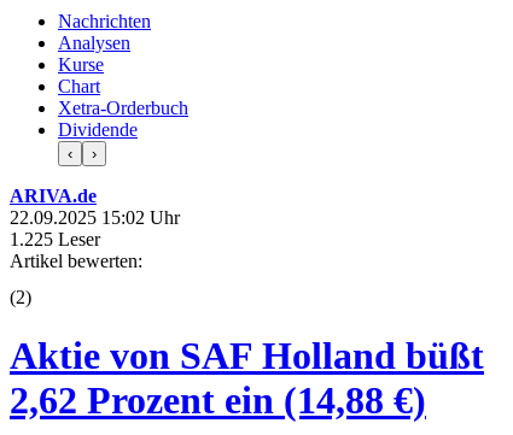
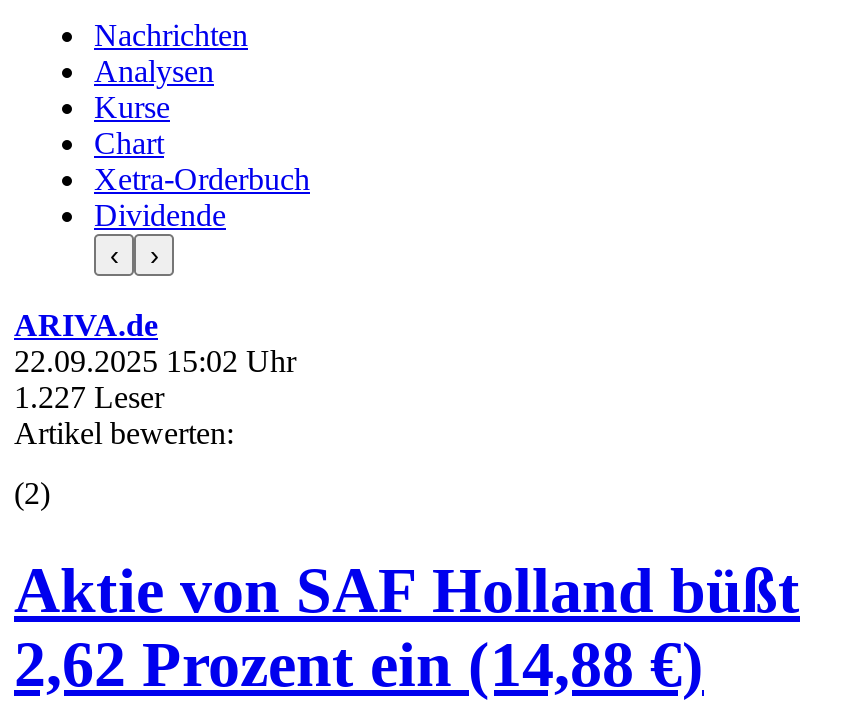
[10,229,100,249] 1.225 Leser -> [14,380,164,414] 1.227 Leser

